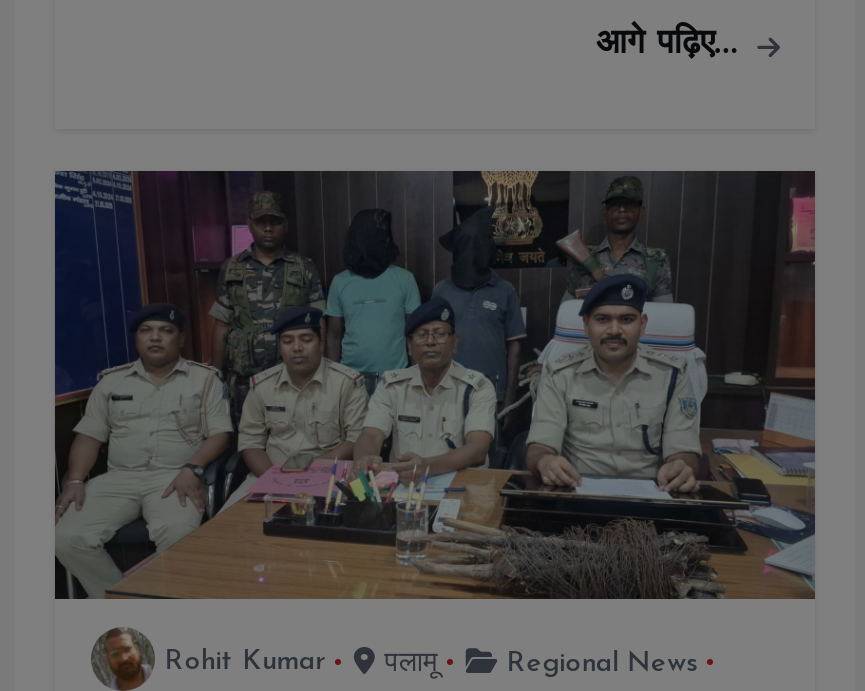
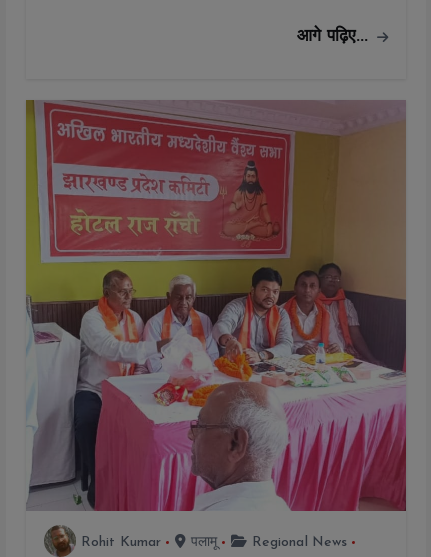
[53,168,817,600] [image] -> [25,99,407,512] [image]

